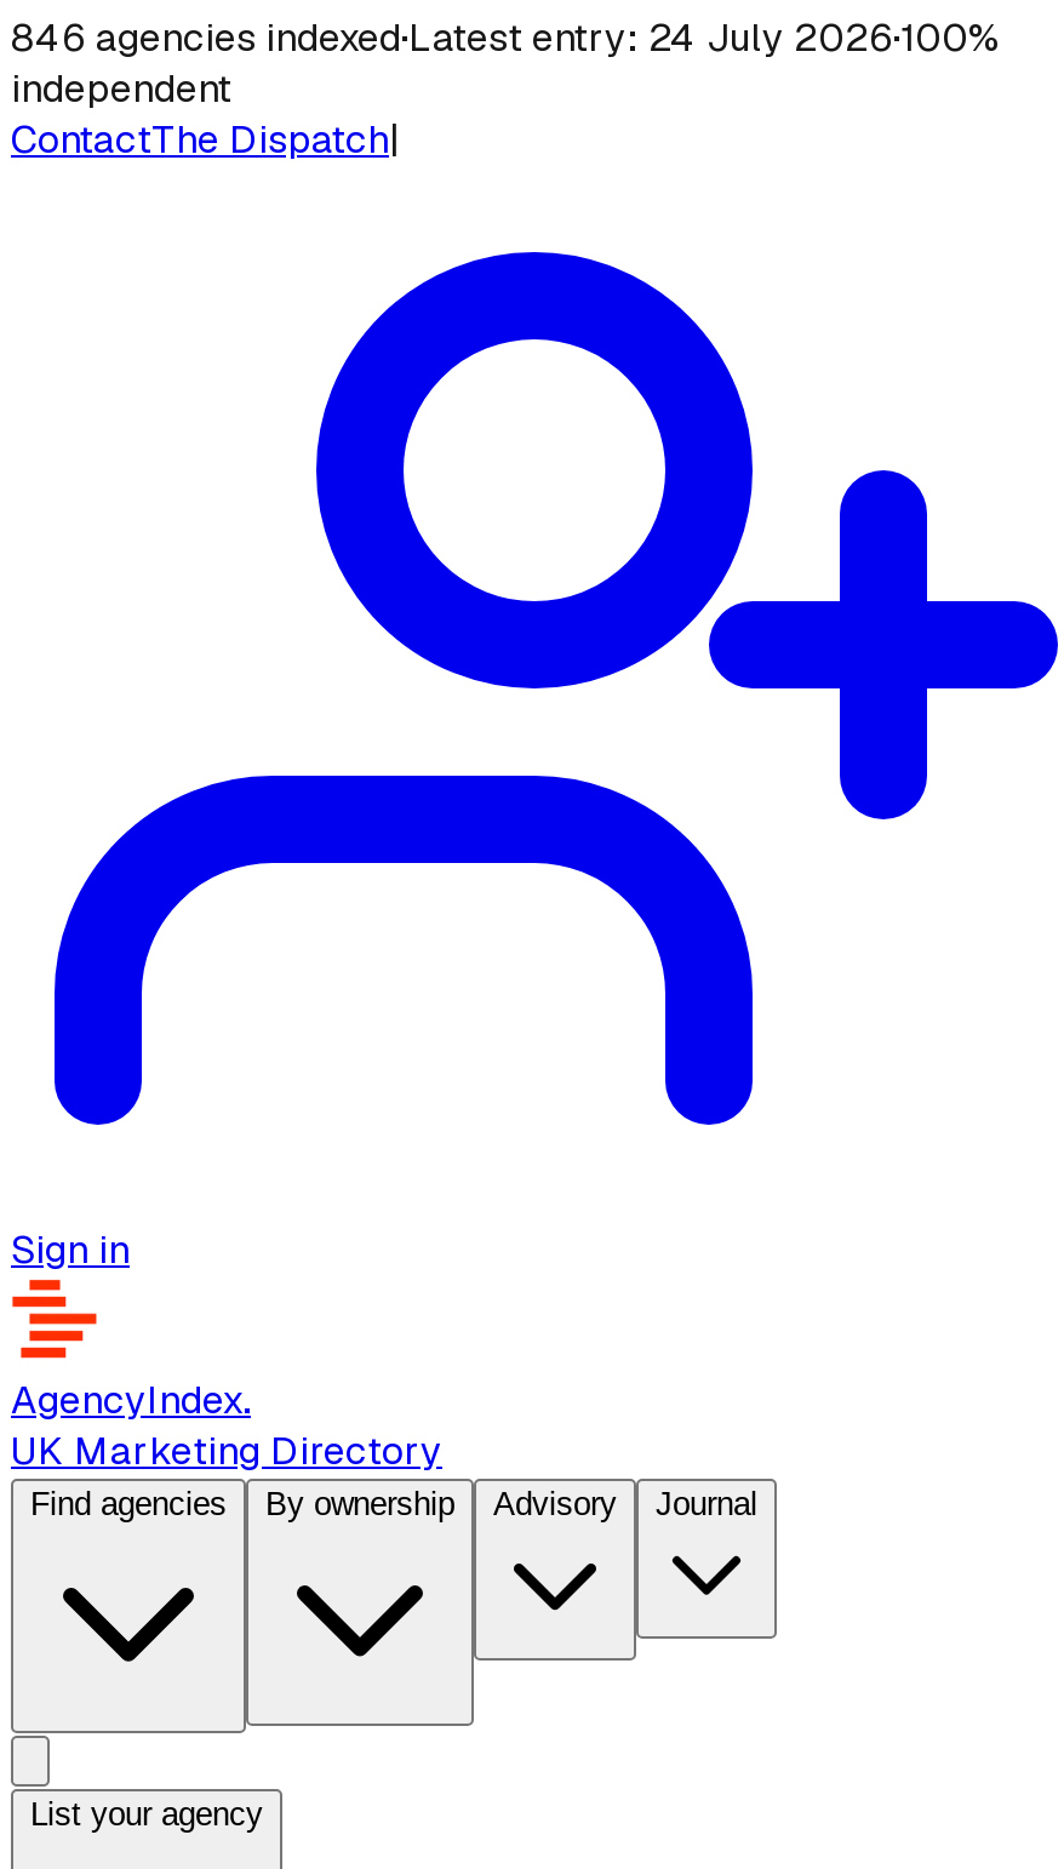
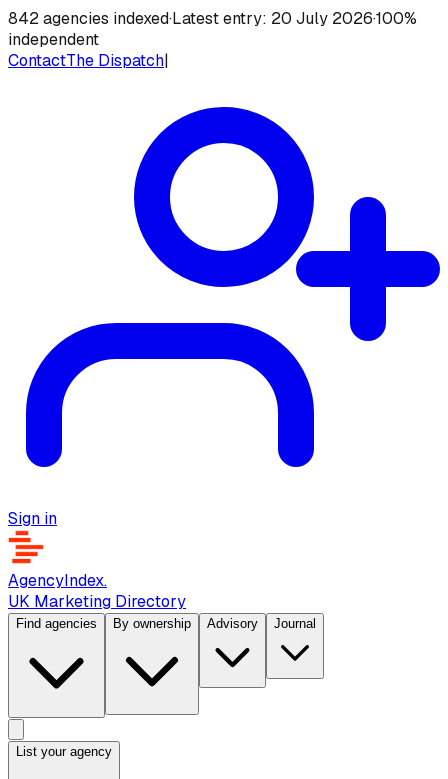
[11,12,1000,63] 846 agencies indexed·Latest entry: 24 July 2026·100% -> [8,8,417,29] 842 agencies indexed·Latest entry: 20 July 2026·100%

